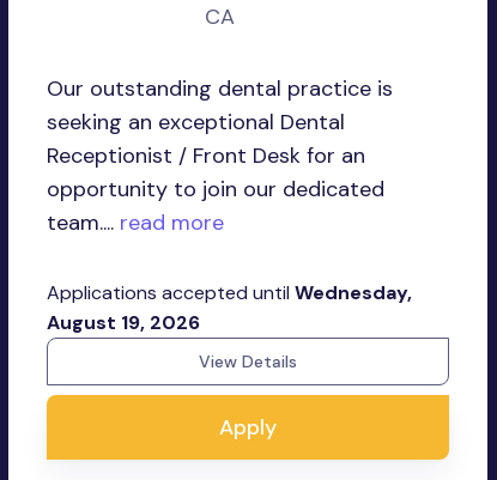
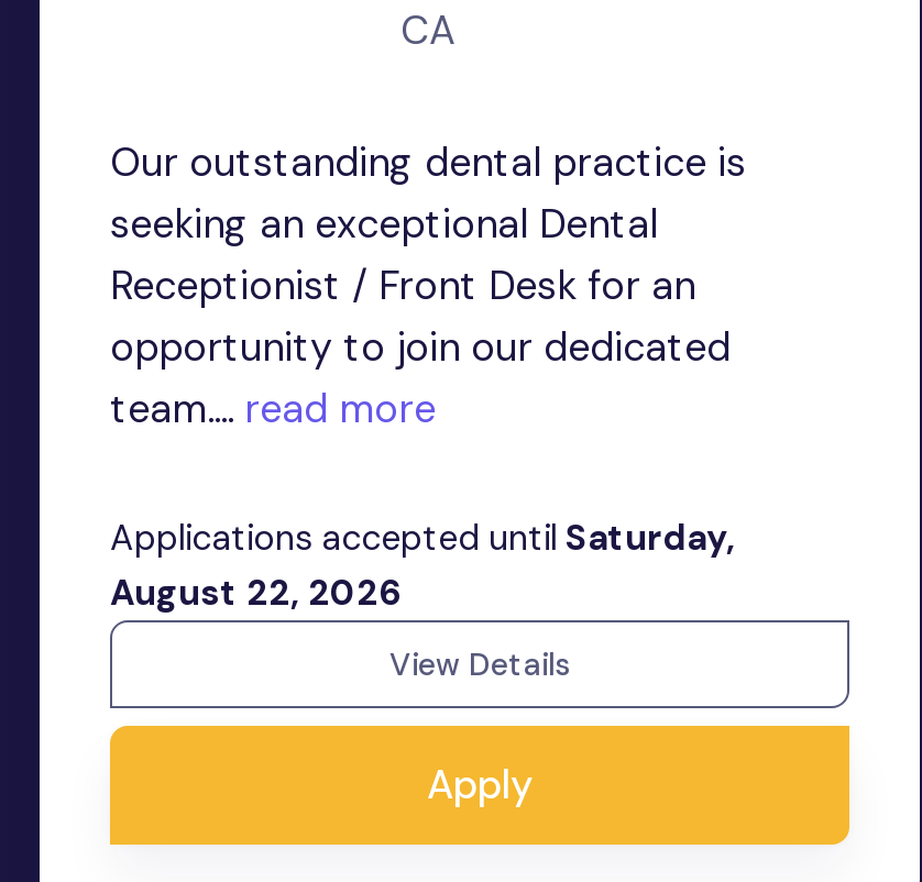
[47,280,412,305] Applications accepted until Wednesday, -> [110,515,735,561] Applications accepted until Saturday,
[47,310,200,335] August 19, 2026 -> [110,570,400,616] August 22, 2026

